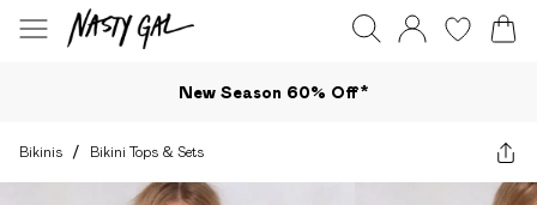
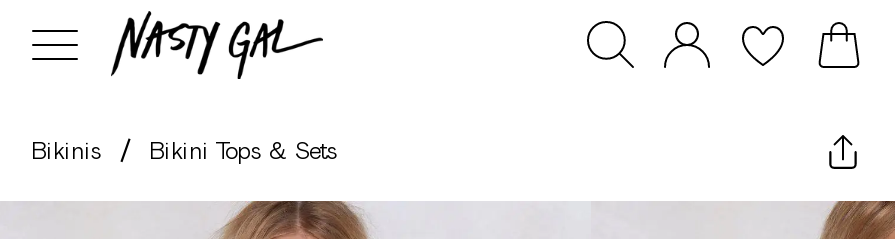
[178,82,369,101] New Season 60% Off* -> none

